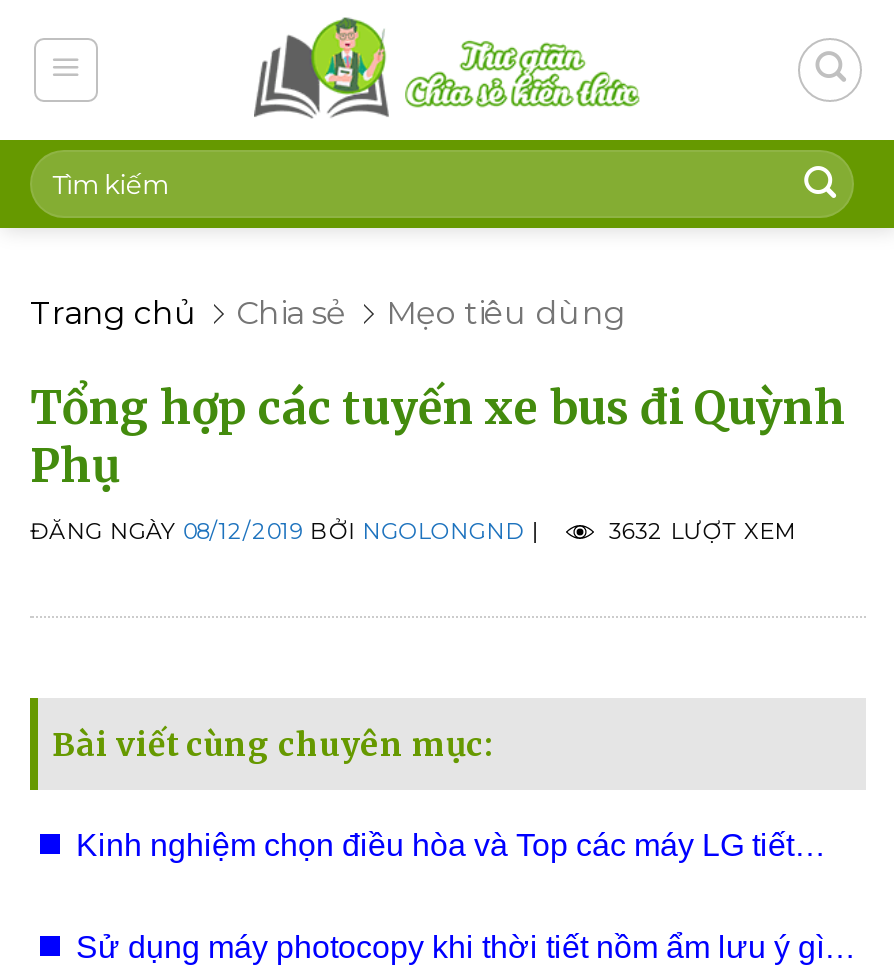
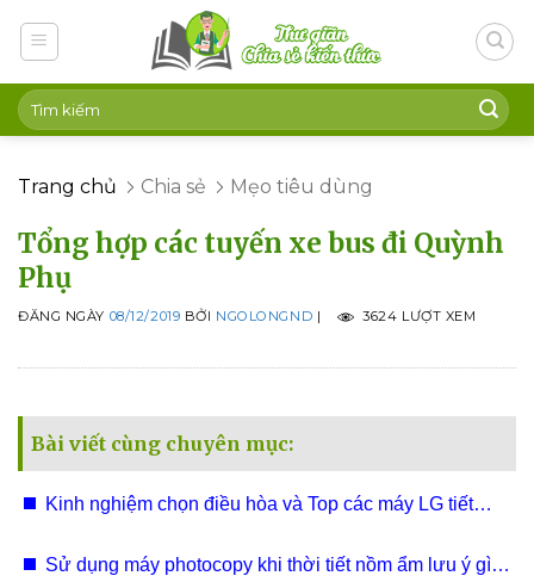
[602,517,795,545] 3632 LƯỢT XEM -> [359,308,476,325] 3624 LƯỢT XEM

